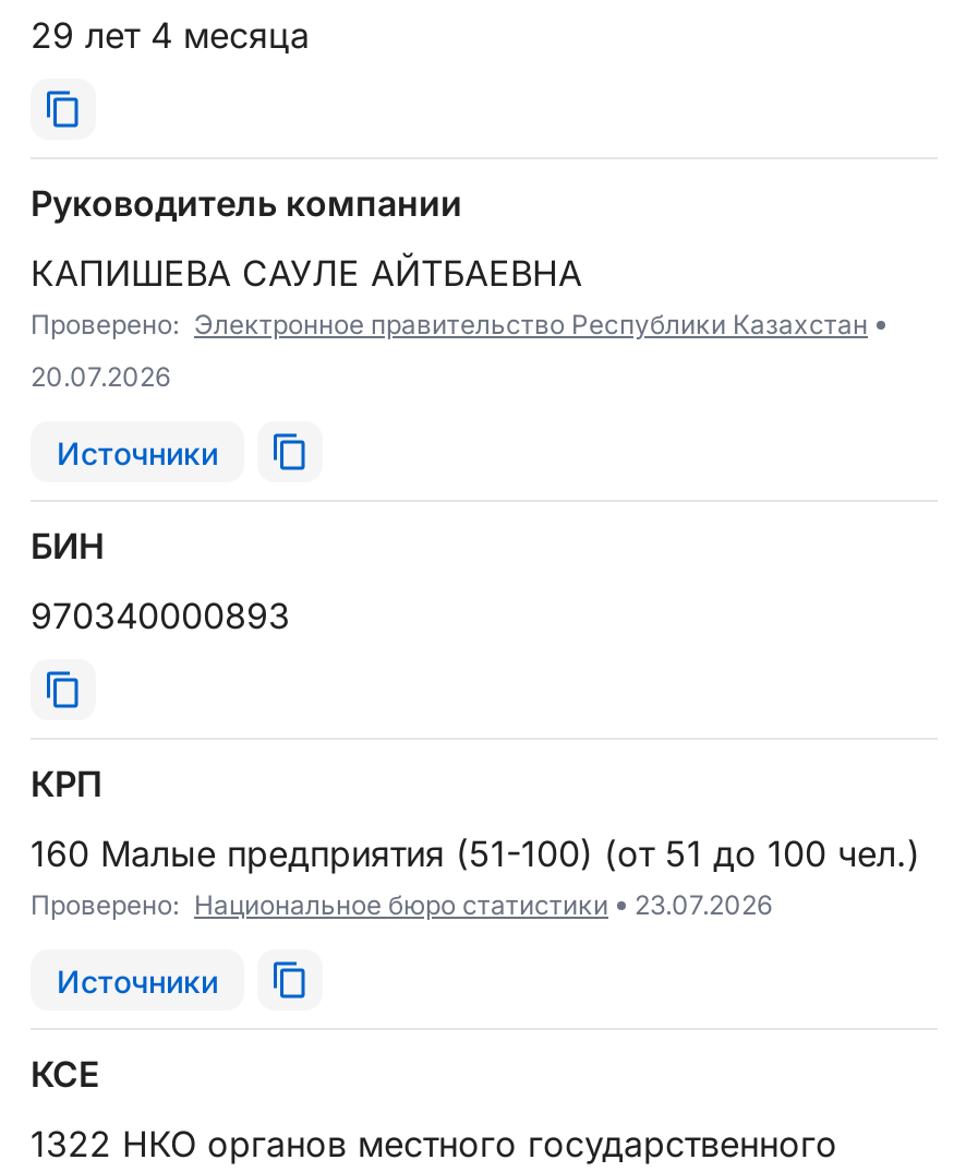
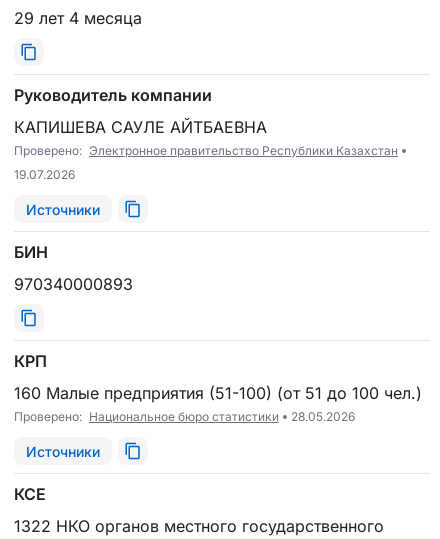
[31,360,170,393] 20.07.2026 -> [14,167,75,182] 19.07.2026
[31,888,772,921] Проверено: Национальное бюро статистики 23.07.2026 -> [14,409,355,424] Проверено: Национальное бюро статистики 28.05.2026

